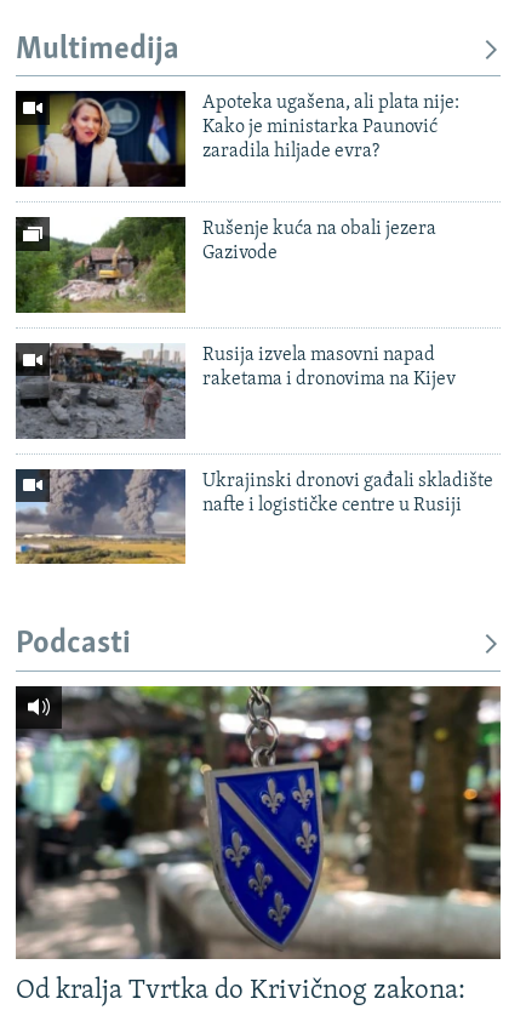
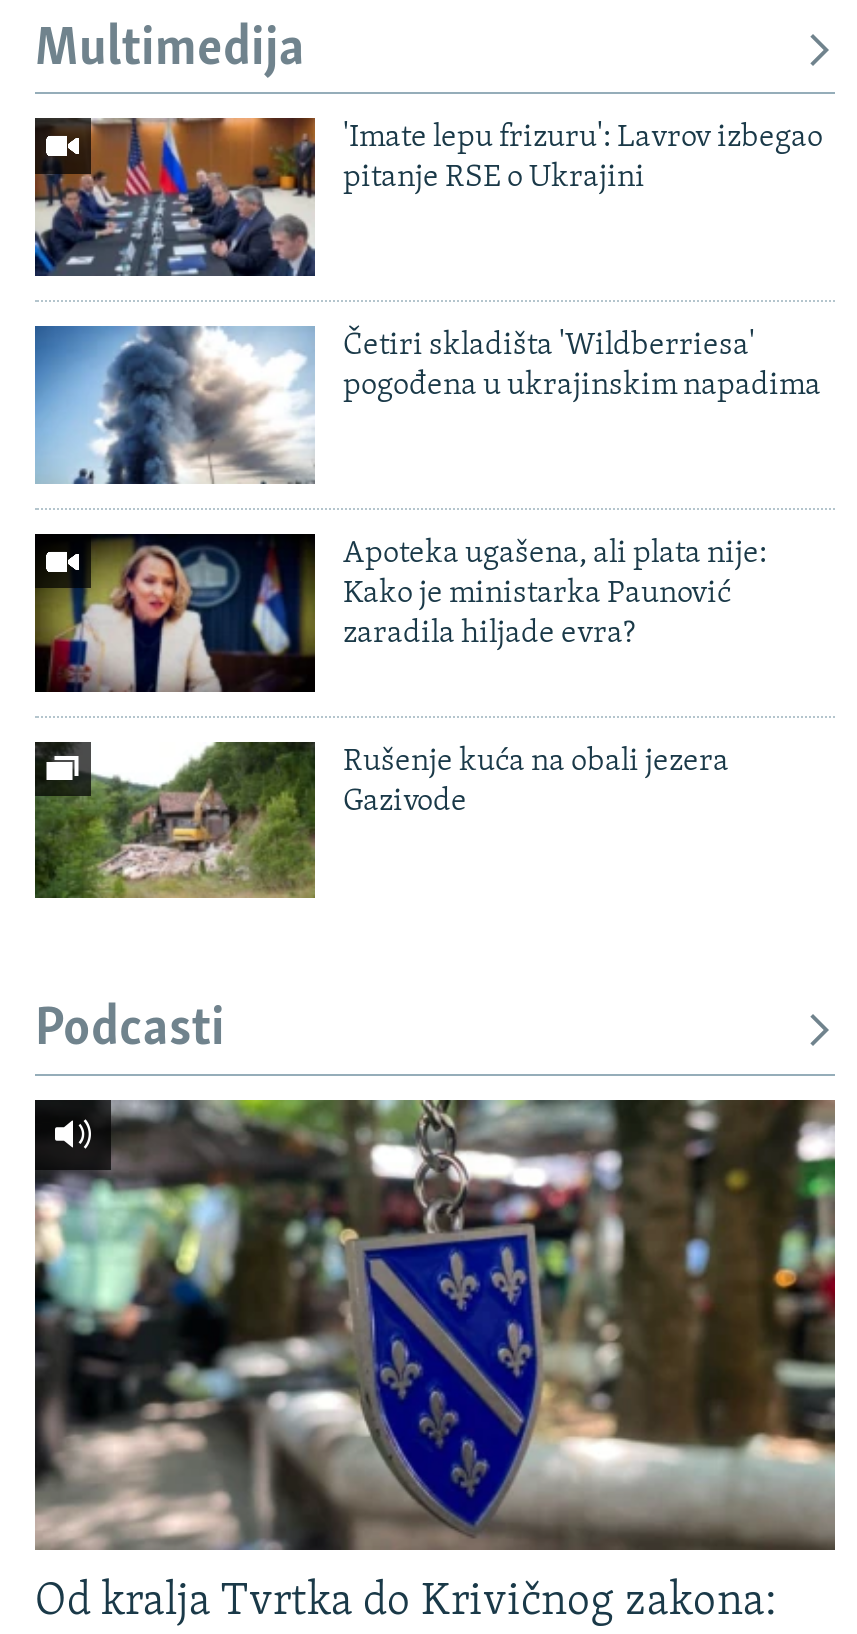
none -> [33,116,823,278] [image] | 'Imate lepu frizuru': Lavrov izbegao | pitanje RSE o Ukrajini
none -> [33,324,821,486] [image] | Četiri skladišta 'Wildberriesa' | pogođena u ukrajinskim napadima
moved [16,90,459,263] -> [35,532,767,817]: [image] | Apoteka ugašena, ali plata nije: | Kako je ministarka Paunović | zaradila hiljade evra? | Rušenje kuća na obali jezera | Gazivode
moved [15,216,188,314] -> [33,740,319,902]: [image]
[15,342,456,440] [image] | Rusija izvela masovni napad | raketama i dronovima na Kijev -> none
[15,468,493,565] [image] | Ukrajinski dronovi gađali skladište | nafte i logističke centre u Rusiji -> none

